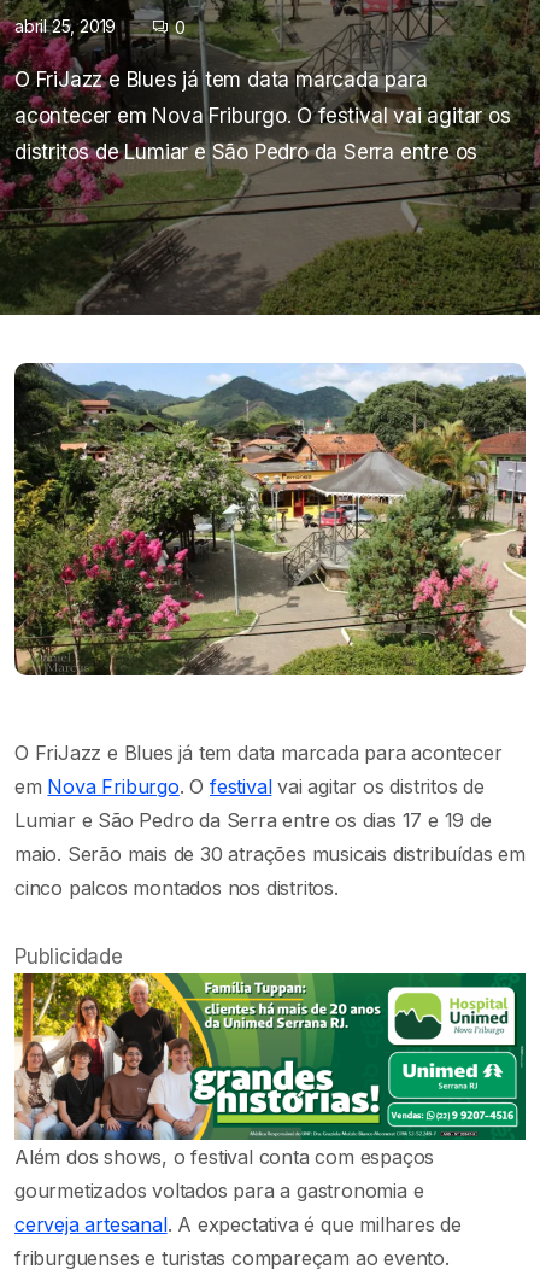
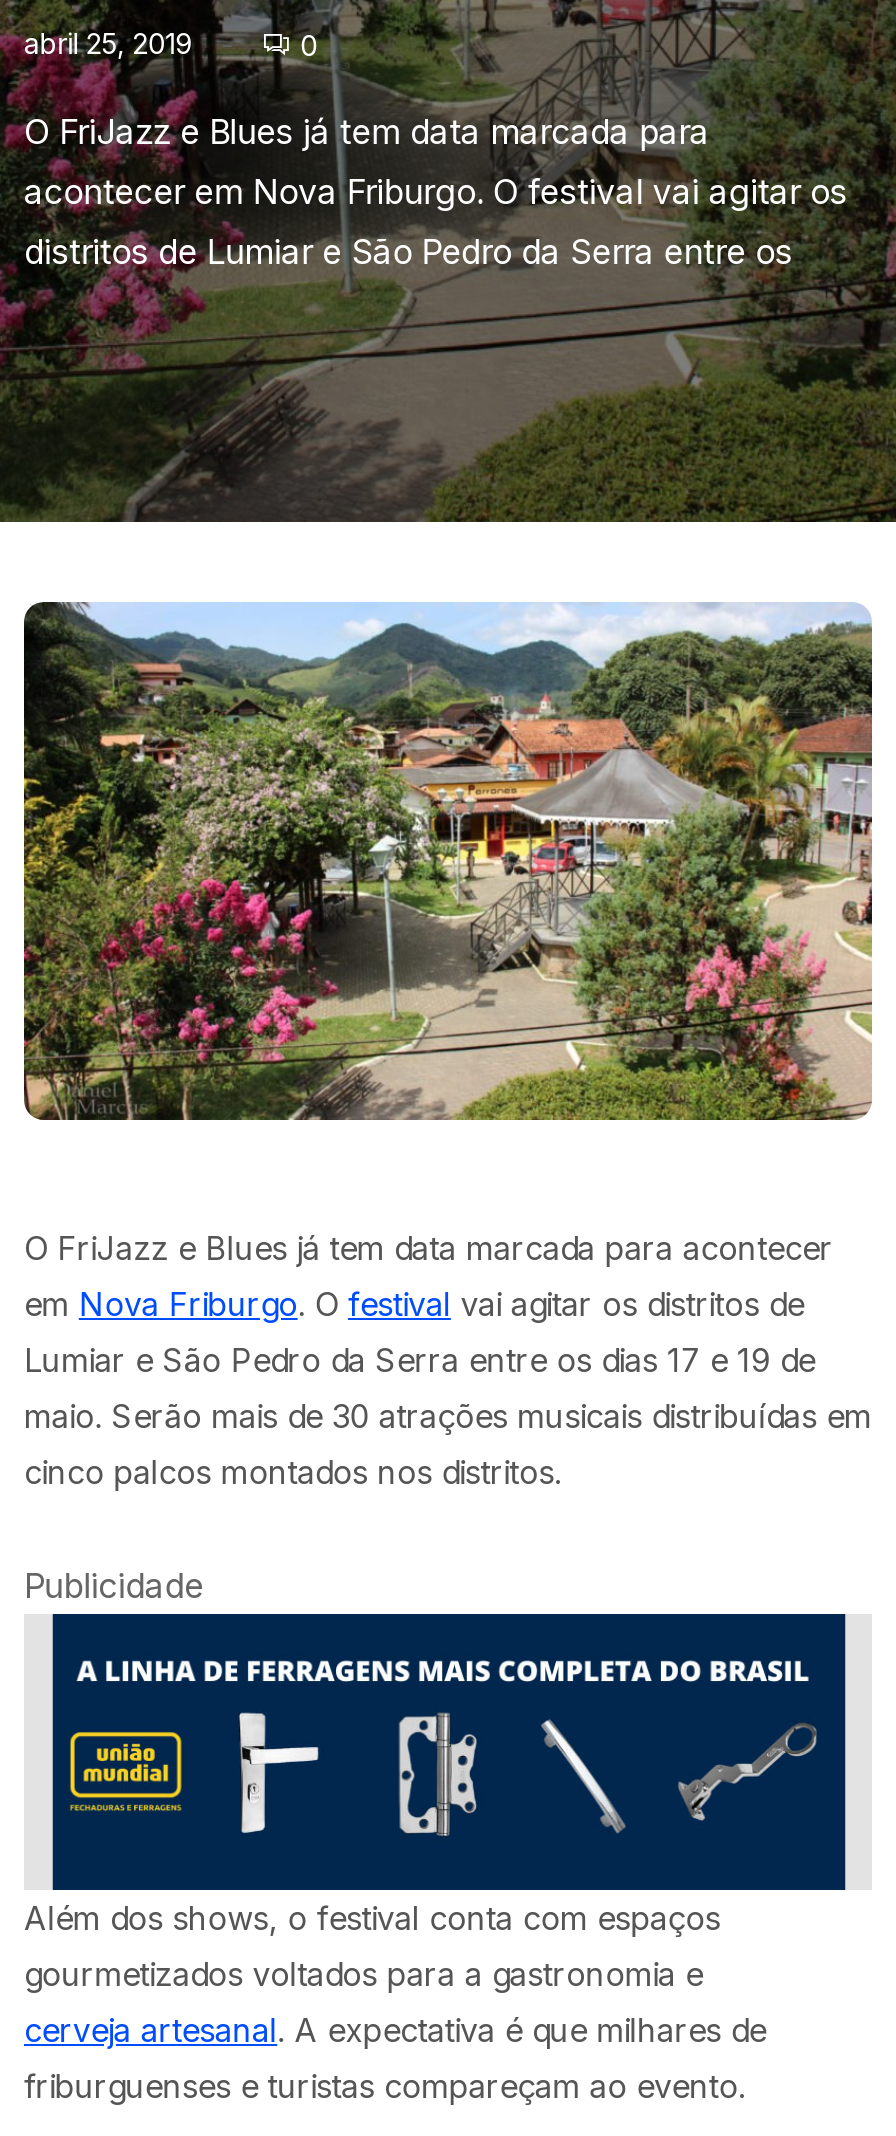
[13,972,527,1141] [image] -> [24,1612,872,1892] [image]

